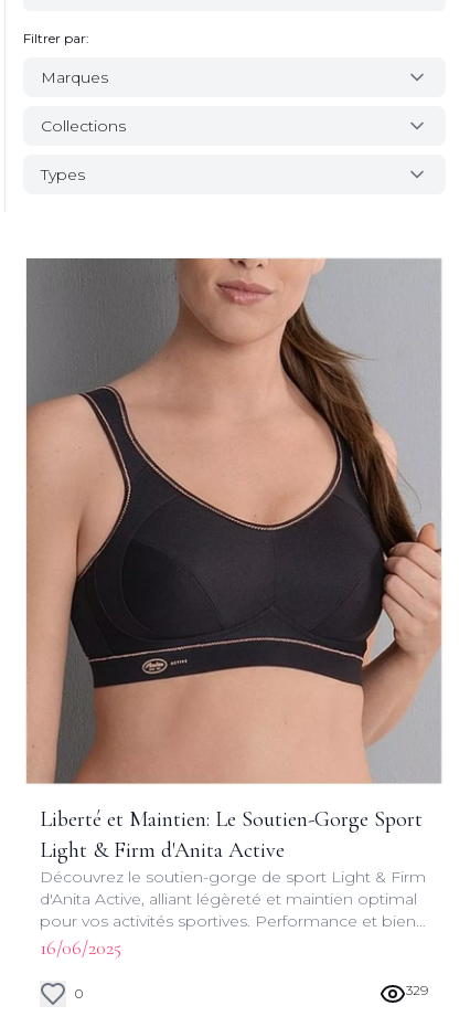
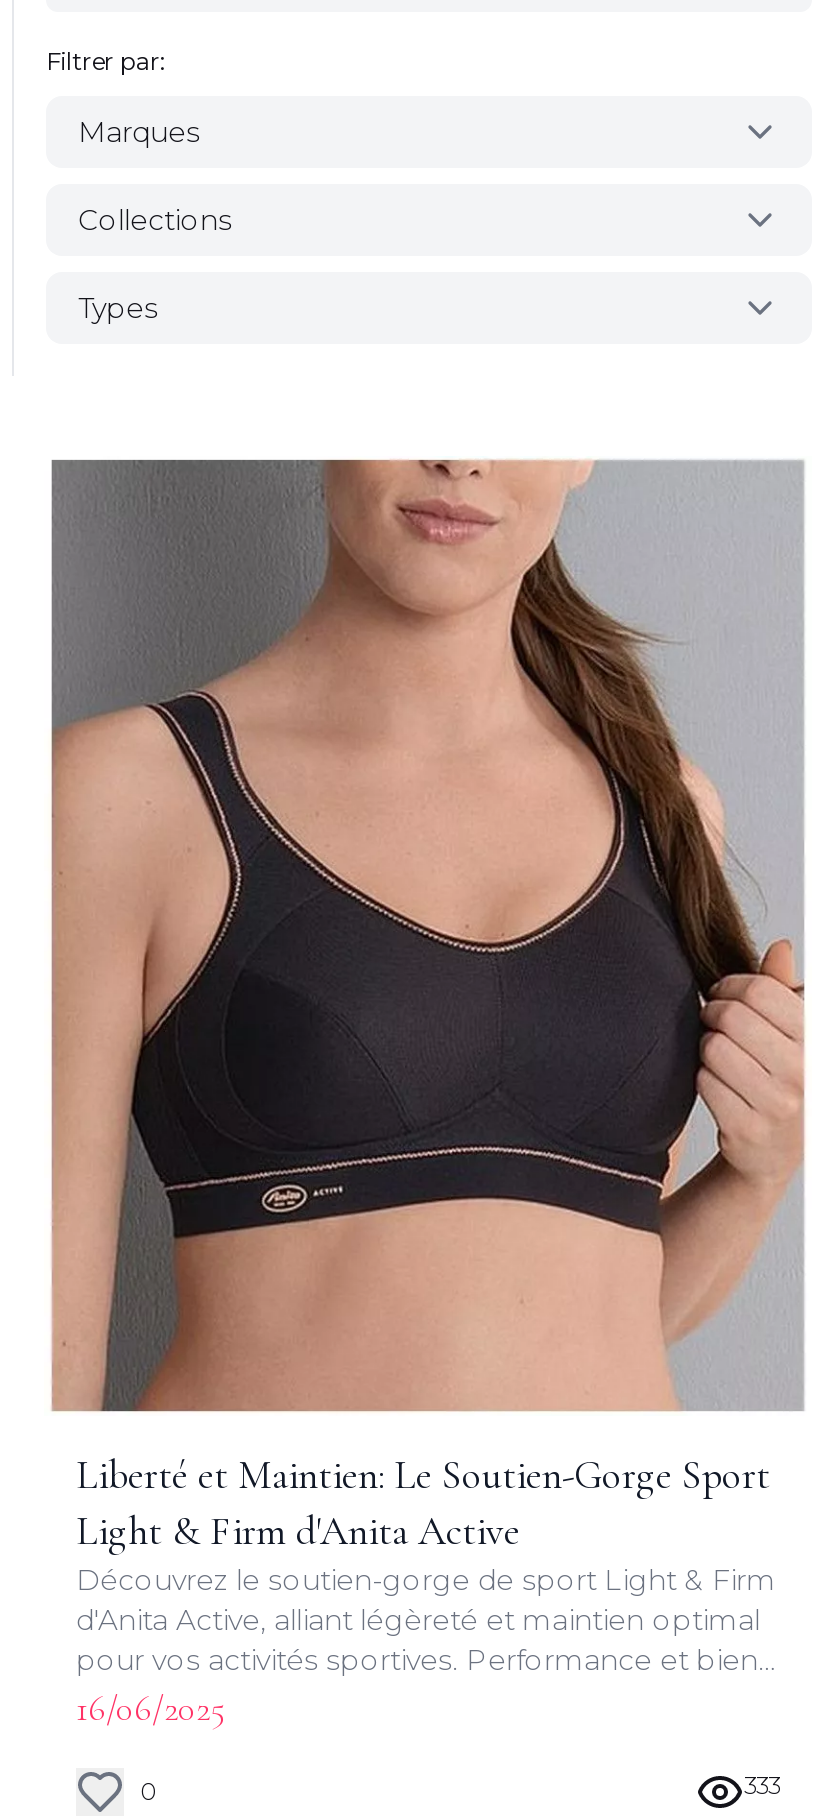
[406,982,428,998] 329 -> [744,1770,780,1800] 333

